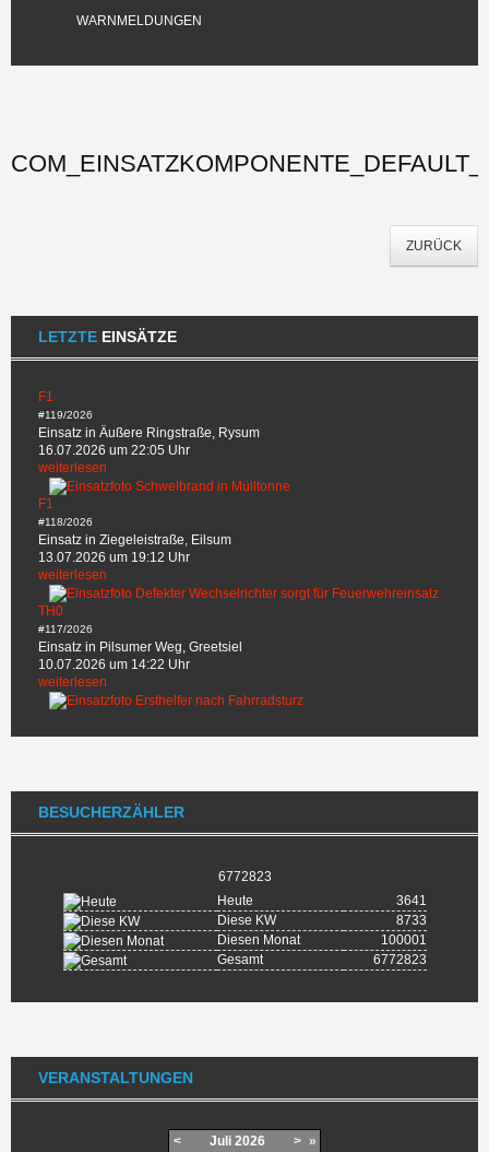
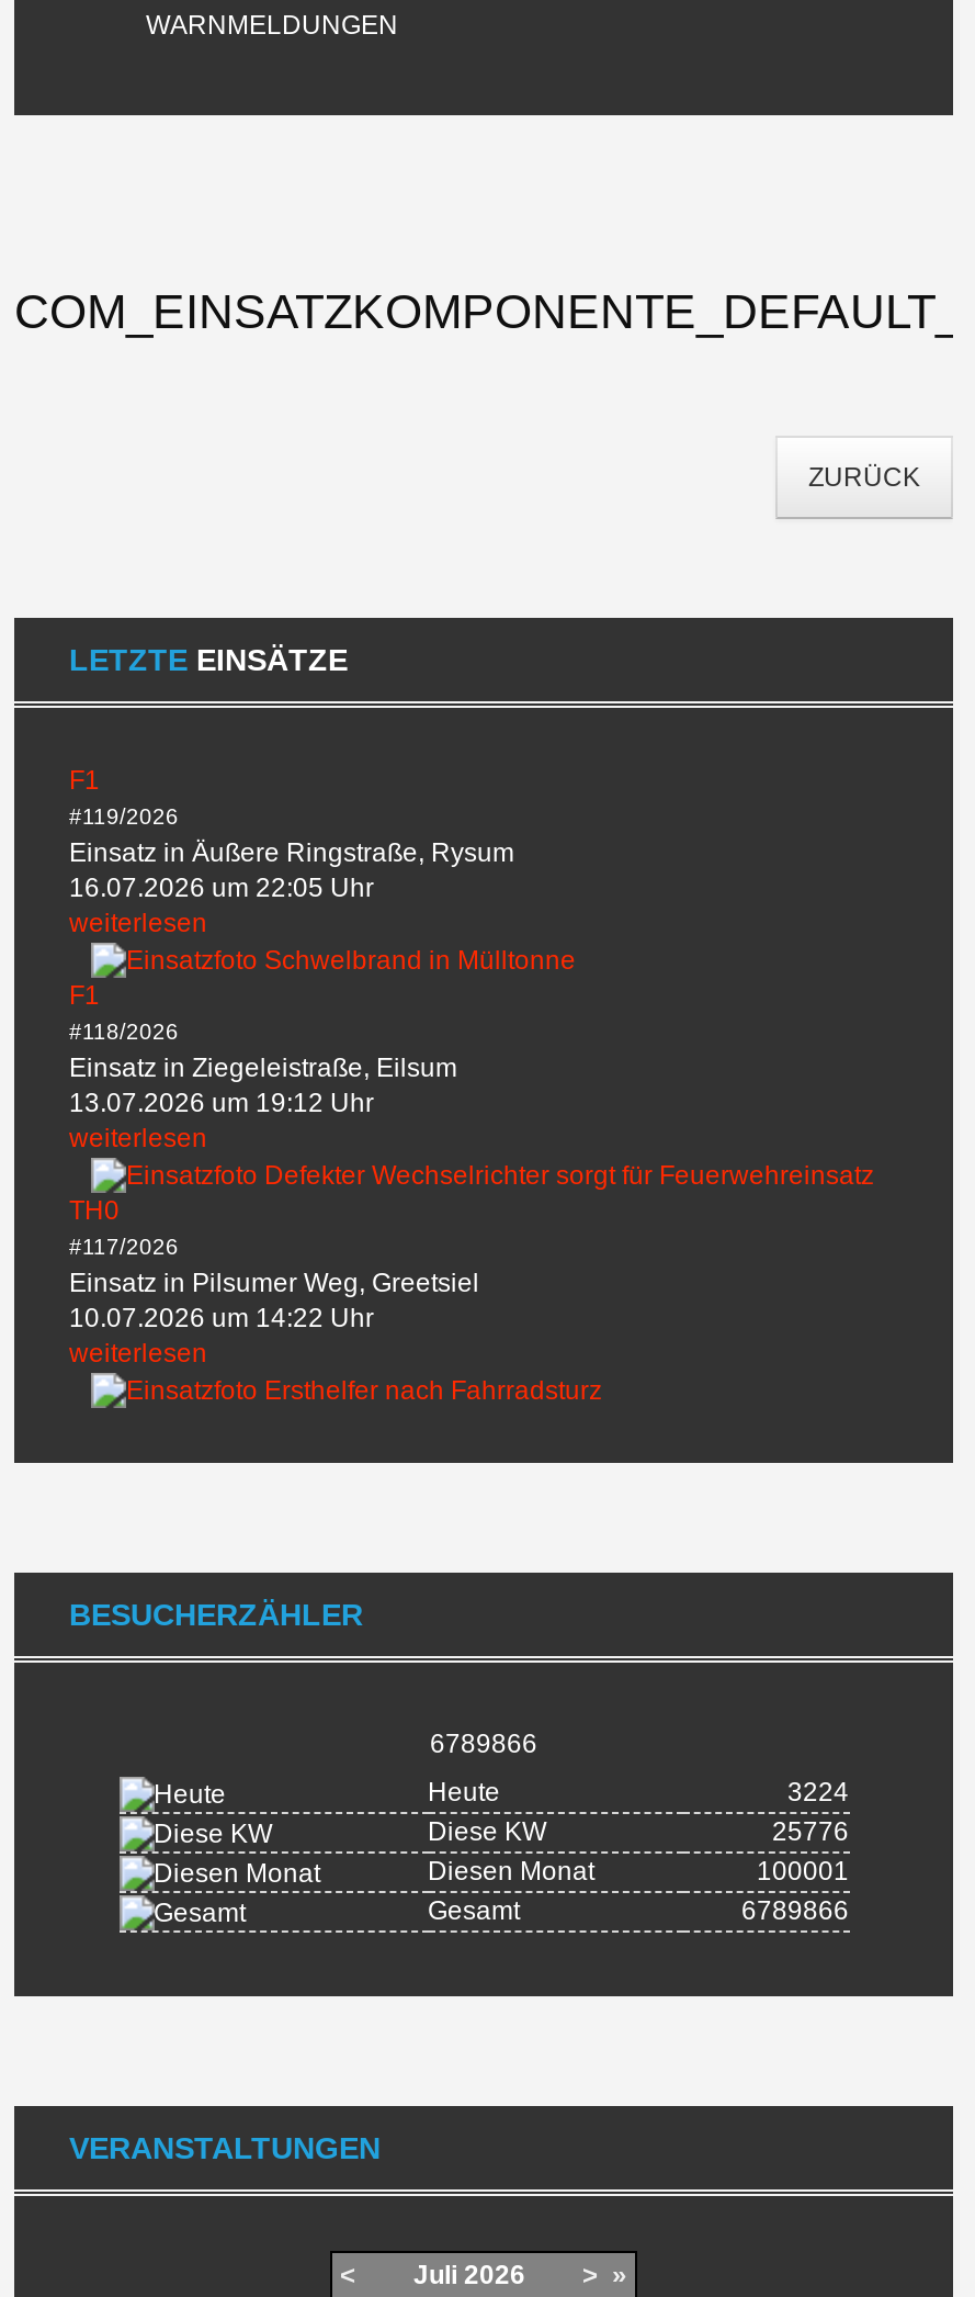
[218,869,271,884] 6772823 -> [430,1729,537,1759] 6789866
[396,893,426,908] 3641 -> [787,1777,849,1808] 3224
[396,913,426,928] 8733 -> [772,1816,849,1847] 25776
[373,952,426,967] 6772823 -> [741,1895,849,1926] 6789866

